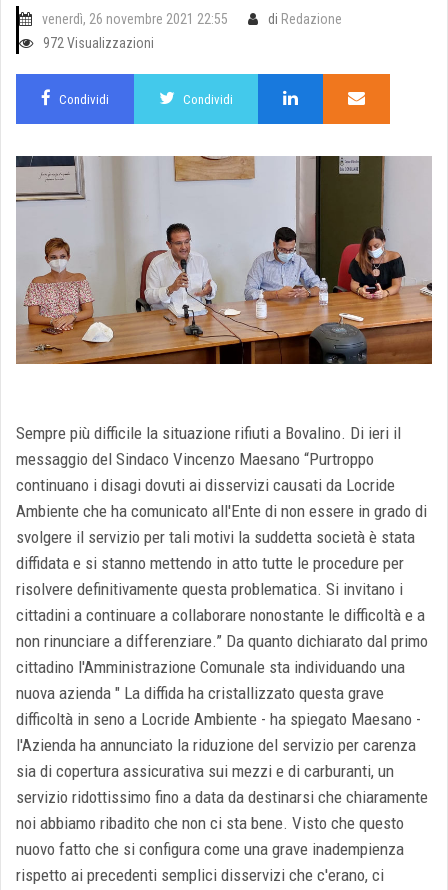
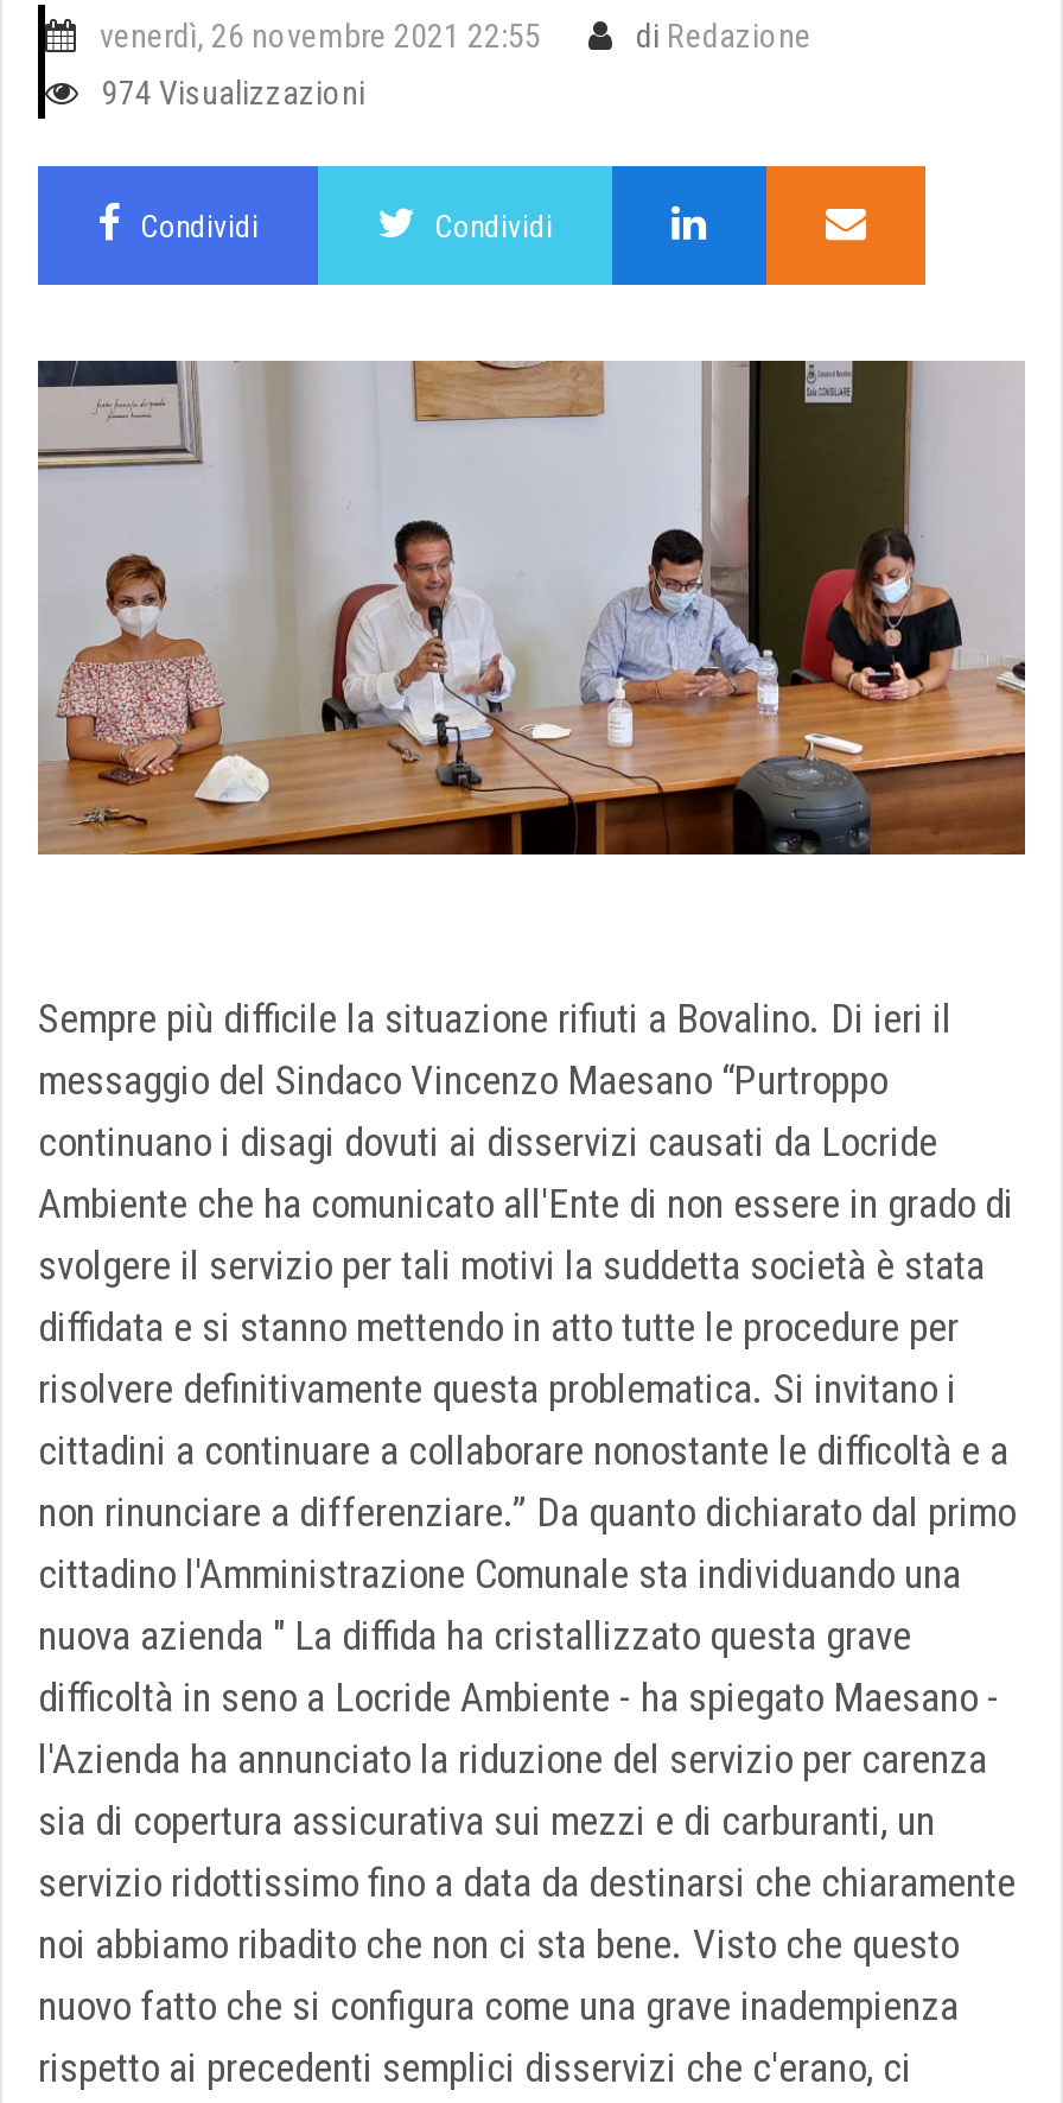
[43,35,154,51] 972 Visualizzazioni -> [102,74,365,112] 974 Visualizzazioni

